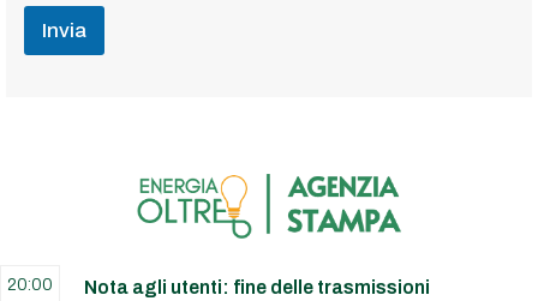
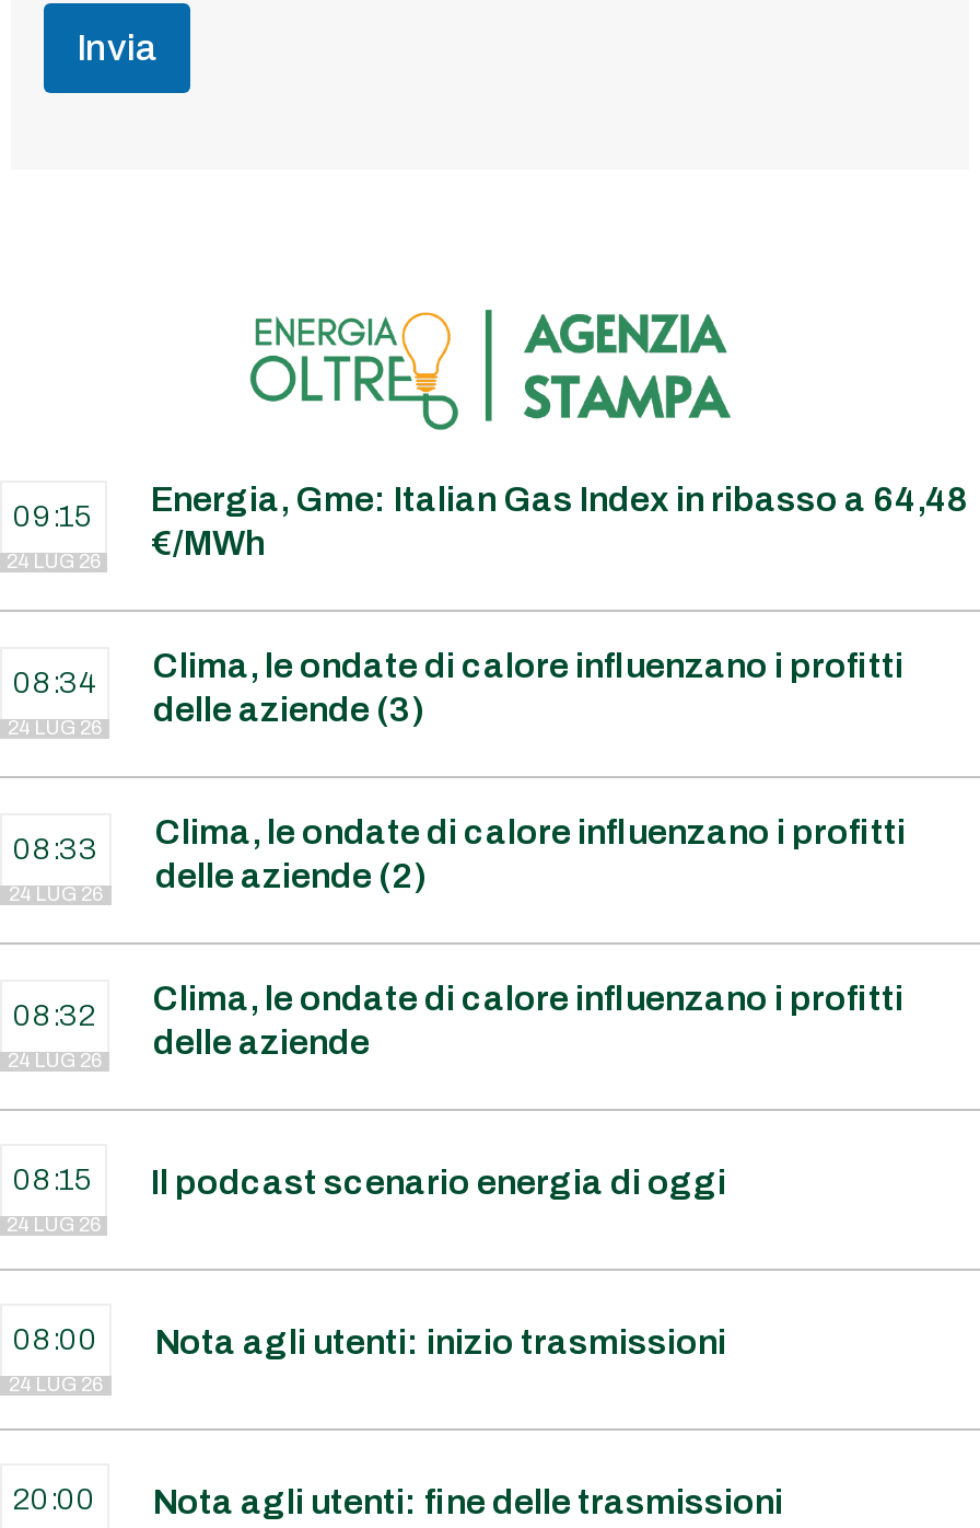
none -> [7,500,101,573] 09:15 | 24 LUG 26
none -> [7,1163,101,1235] 08:15 | 24 LUG 26
none -> [8,667,102,739] 08:34 | 24 LUG 26
none -> [8,1000,102,1072] 08:32 | 24 LUG 26
none -> [9,833,103,905] 08:33 | 24 LUG 26
none -> [9,1322,103,1395] 08:00 | 24 LUG 26
none -> [151,480,969,561] Energia, Gme: Italian Gas Index in ribasso a 64,48 | €/MWh
none -> [151,1164,726,1201] Il podcast scenario energia di oggi
none -> [153,646,903,727] Clima, le ondate di calore influenzano i profitti | delle aziende (3)
none -> [153,979,903,1060] Clima, le ondate di calore influenzano i profitti | delle aziende
none -> [155,812,906,893] Clima, le ondate di calore influenzano i profitti | delle aziende (2)
none -> [155,1324,726,1361] Nota agli utenti: inizio trasmissioni

